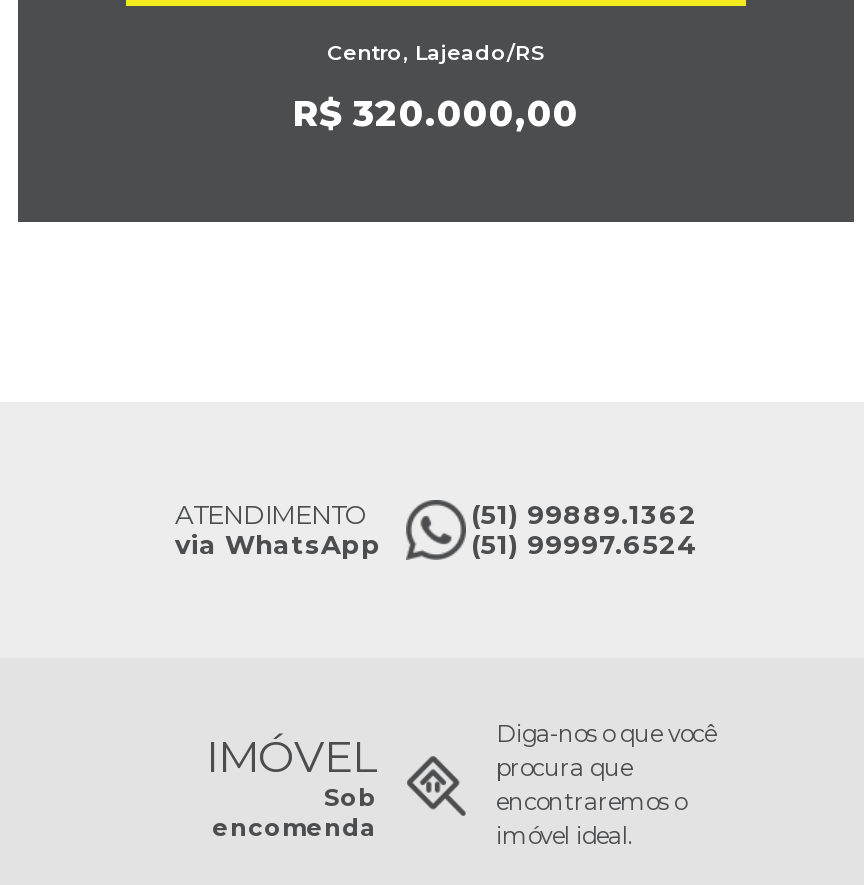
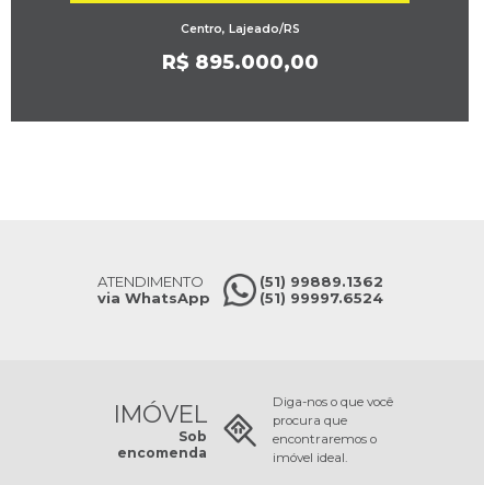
[293,93,579,135] R$ 320.000,00 -> [162,51,318,74] R$ 895.000,00

